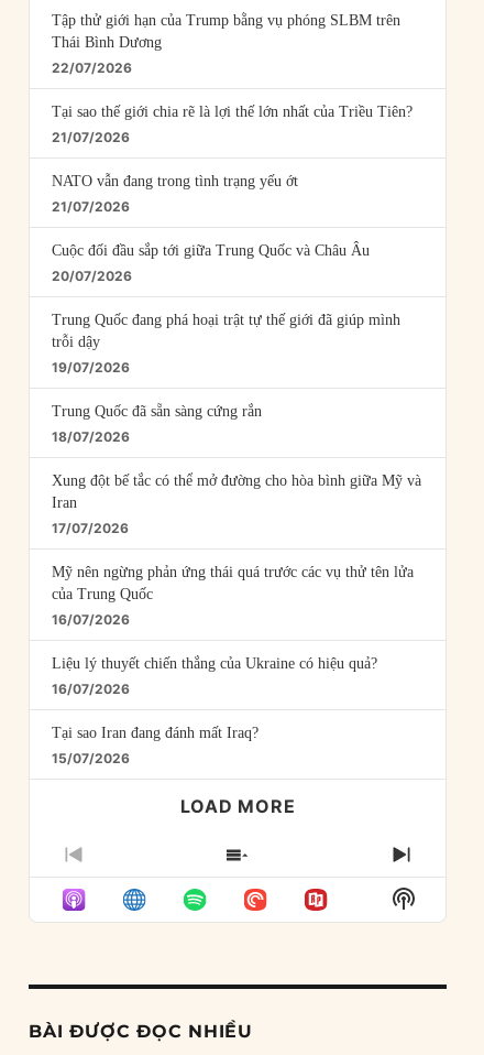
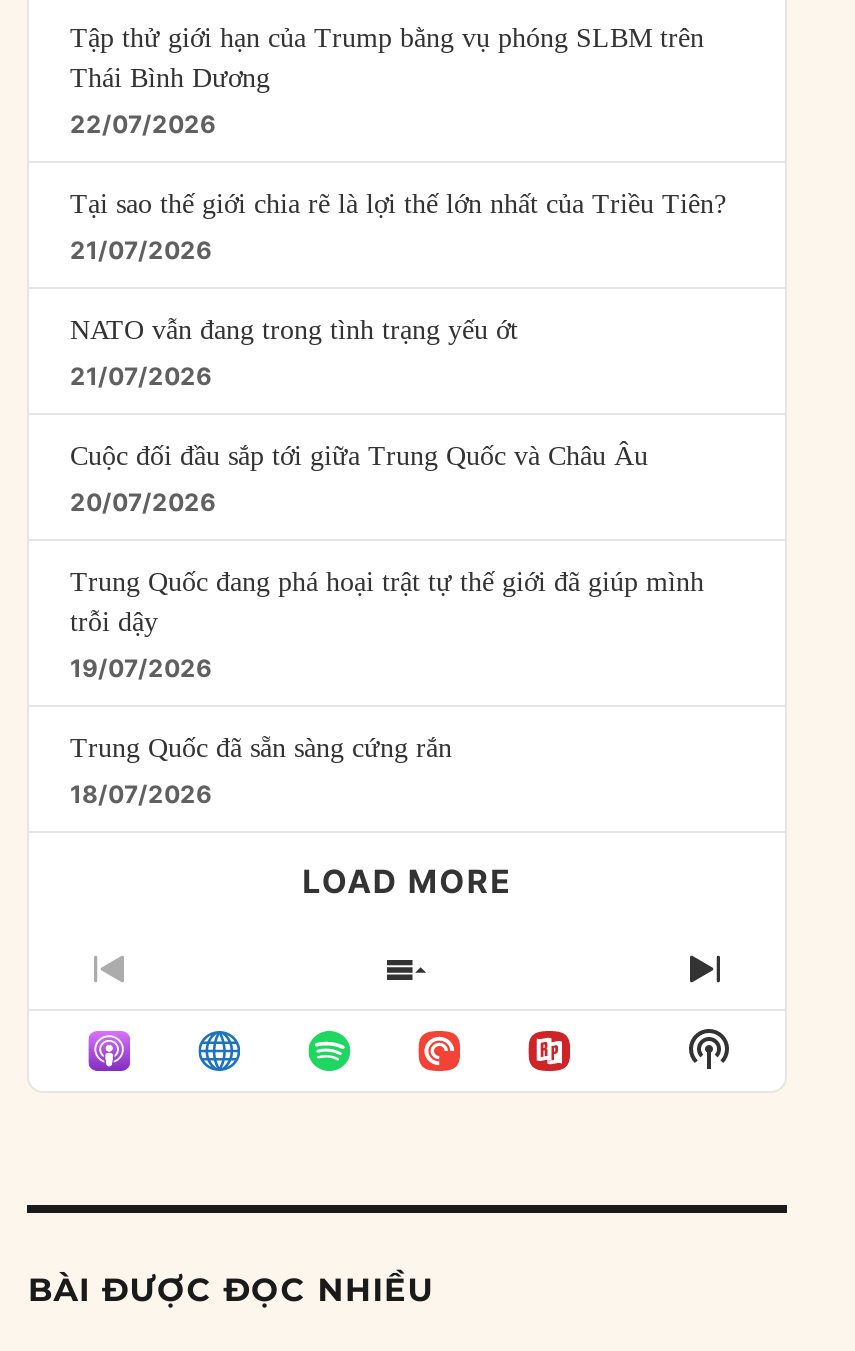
[52,472,422,766] Xung đột bế tắc có thể mở đường cho hòa bình giữa Mỹ và | Iran | 17/07/2026 | Mỹ nên ngừng phản ứng thái quá trước các vụ thử tên lửa | của Trung Quốc | 16/07/2026 | Liệu lý thuyết chiến thắng của Ukraine có hiệu quả? | 16/07/2026 | Tại sao Iran đang đánh mất Iraq? | 15/07/2026 -> none

